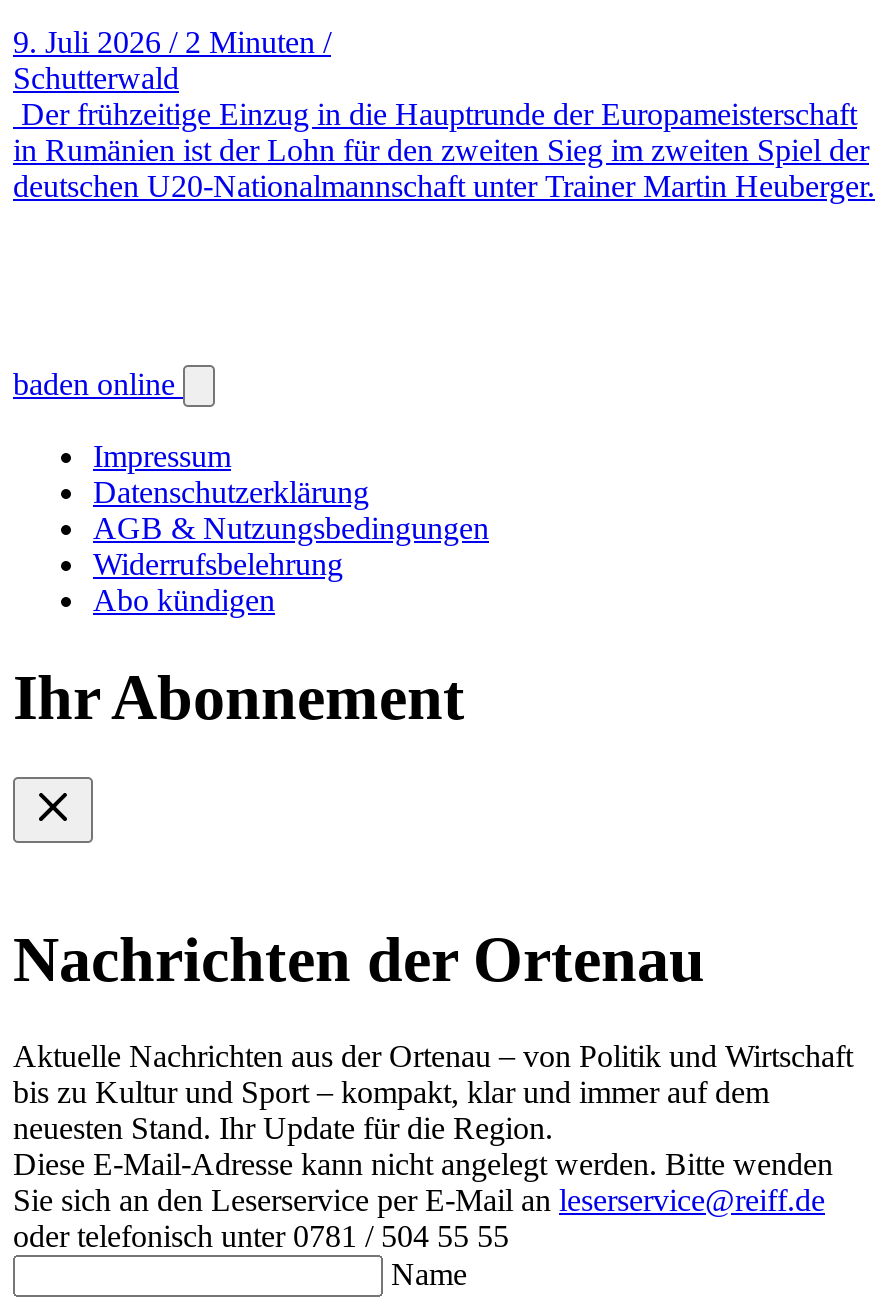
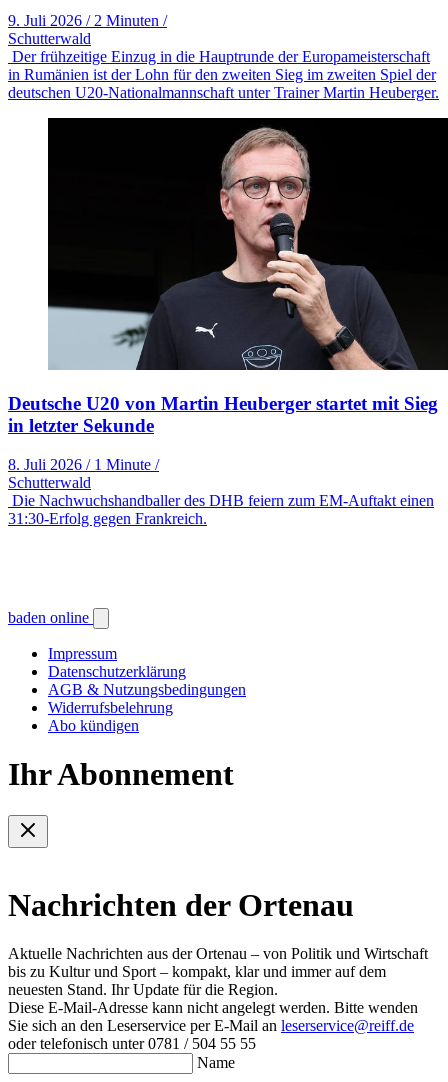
none -> [8,117,445,527] [image] | Deutsche U20 von Martin Heuberger startet mit Sieg | in letzter Sekunde | 8. Juli 2026 / 1 Minute / | Schutterwald | Die Nachwuchshandballer des DHB feiern zum EM-Auftakt einen | 31:30-Erfolg gegen Frankreich.

